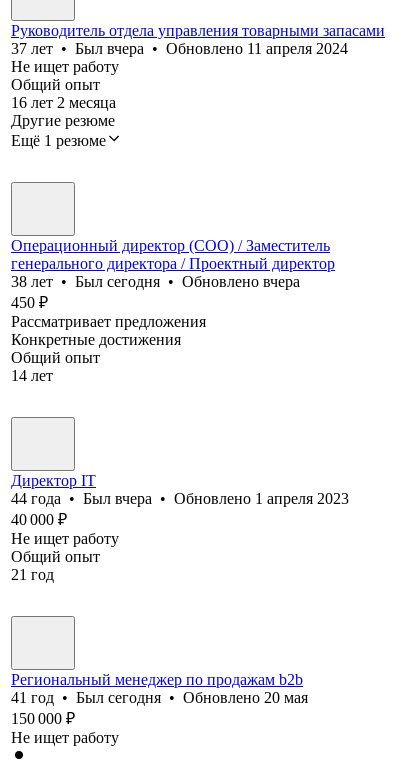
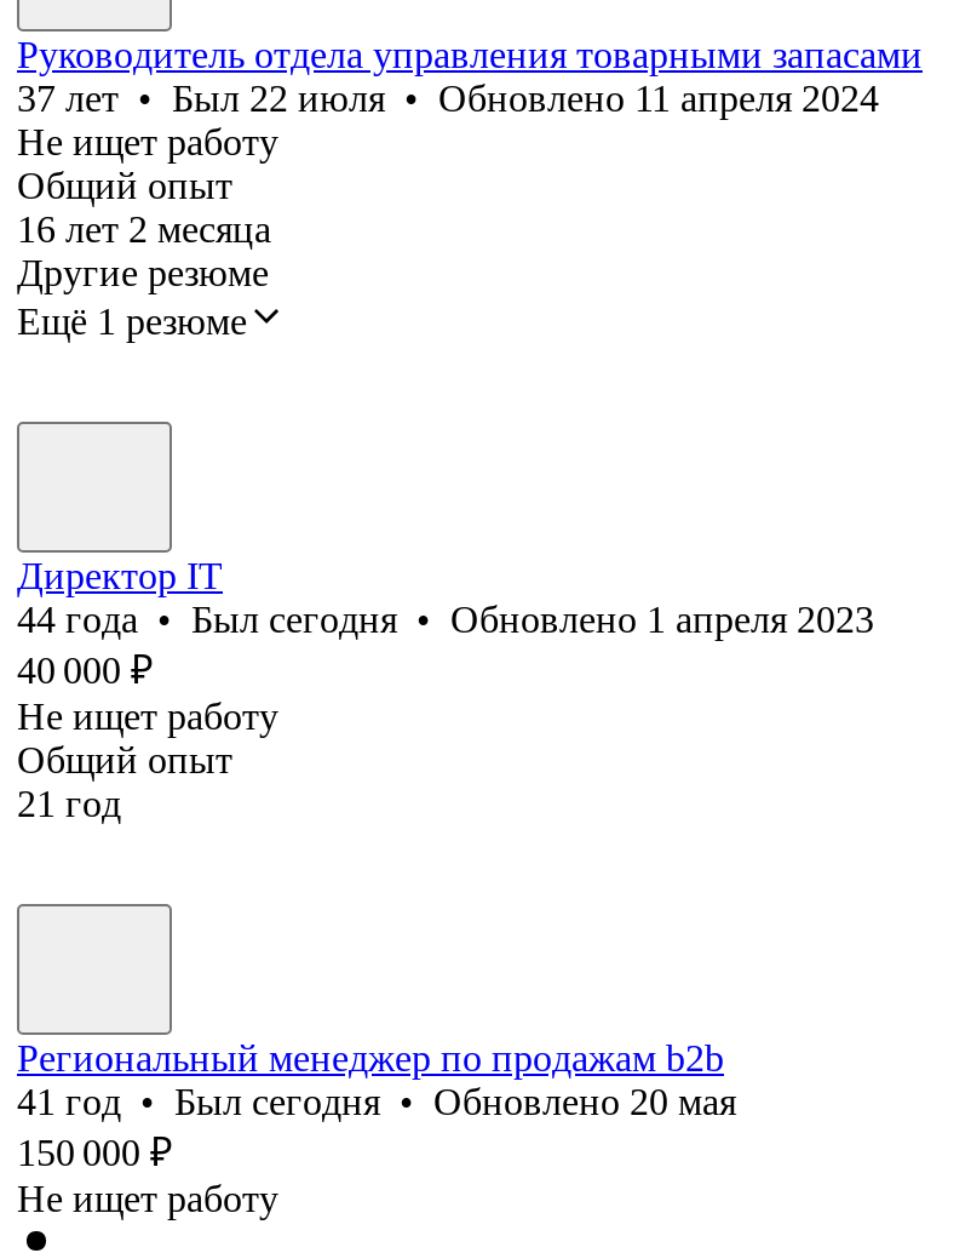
[11,40,348,57] 37 лет • Был вчера • Обновлено 11 апреля 2024 -> [17,77,879,119] 37 лет • Был 22 июля • Обновлено 11 апреля 2024
[11,237,335,384] Операционный директор (COO) / Заместитель | генерального директора / Проектный директор | 38 лет • Был сегодня • Обновлено вчера | 450 ₽ | Рассматривает предложения | Конкретные достижения | Общий опыт | 14 лет -> none
[11,490,349,507] 44 года • Был вчера • Обновлено 1 апреля 2023 -> [17,598,874,640] 44 года • Был сегодня • Обновлено 1 апреля 2023

